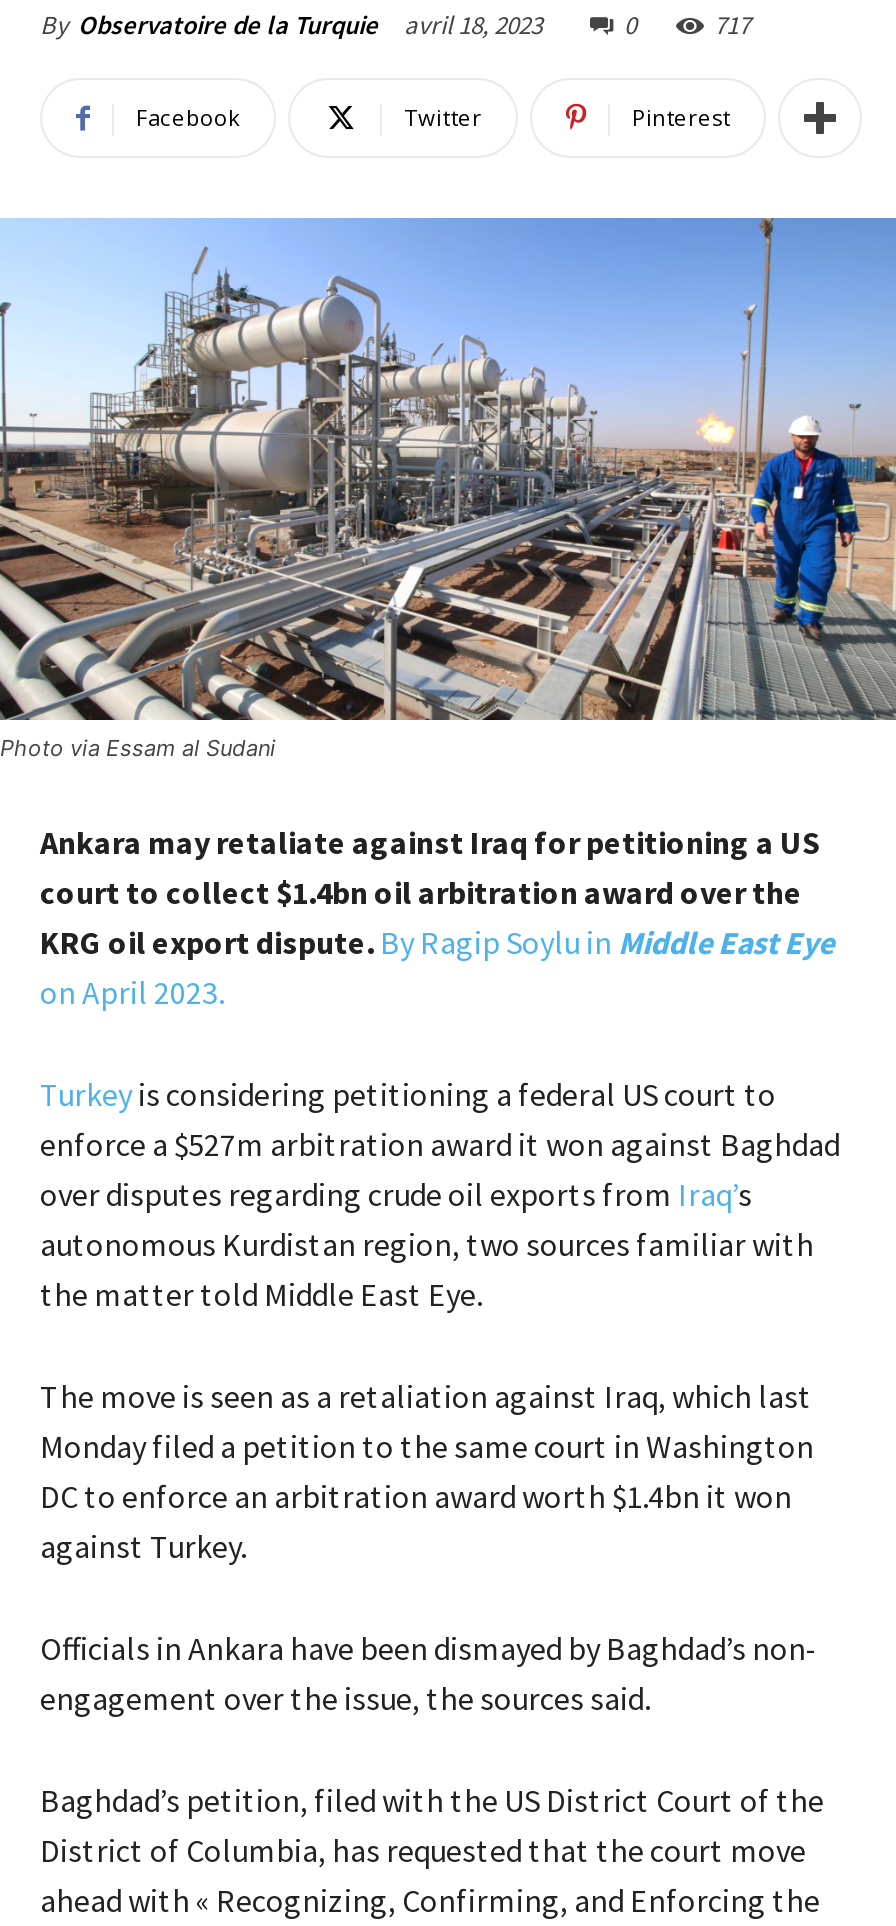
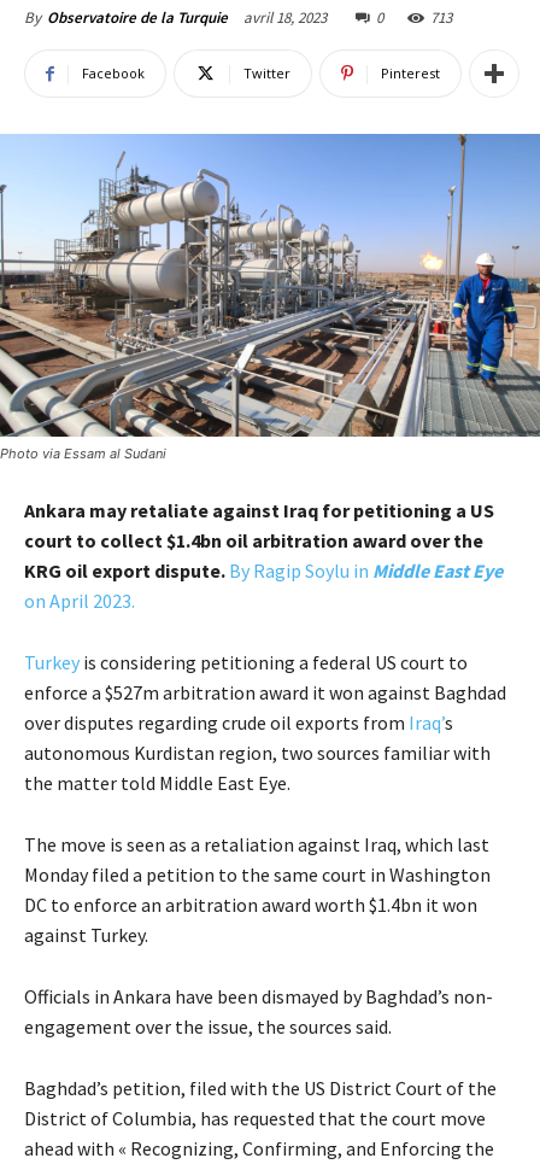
[714,9,750,43] 717 -> [430,8,452,28] 713

